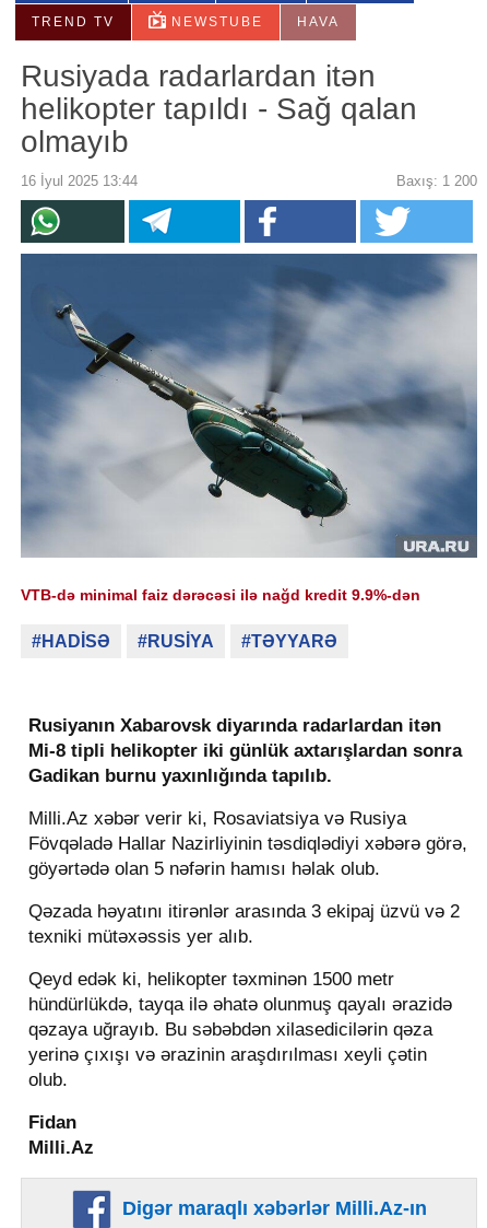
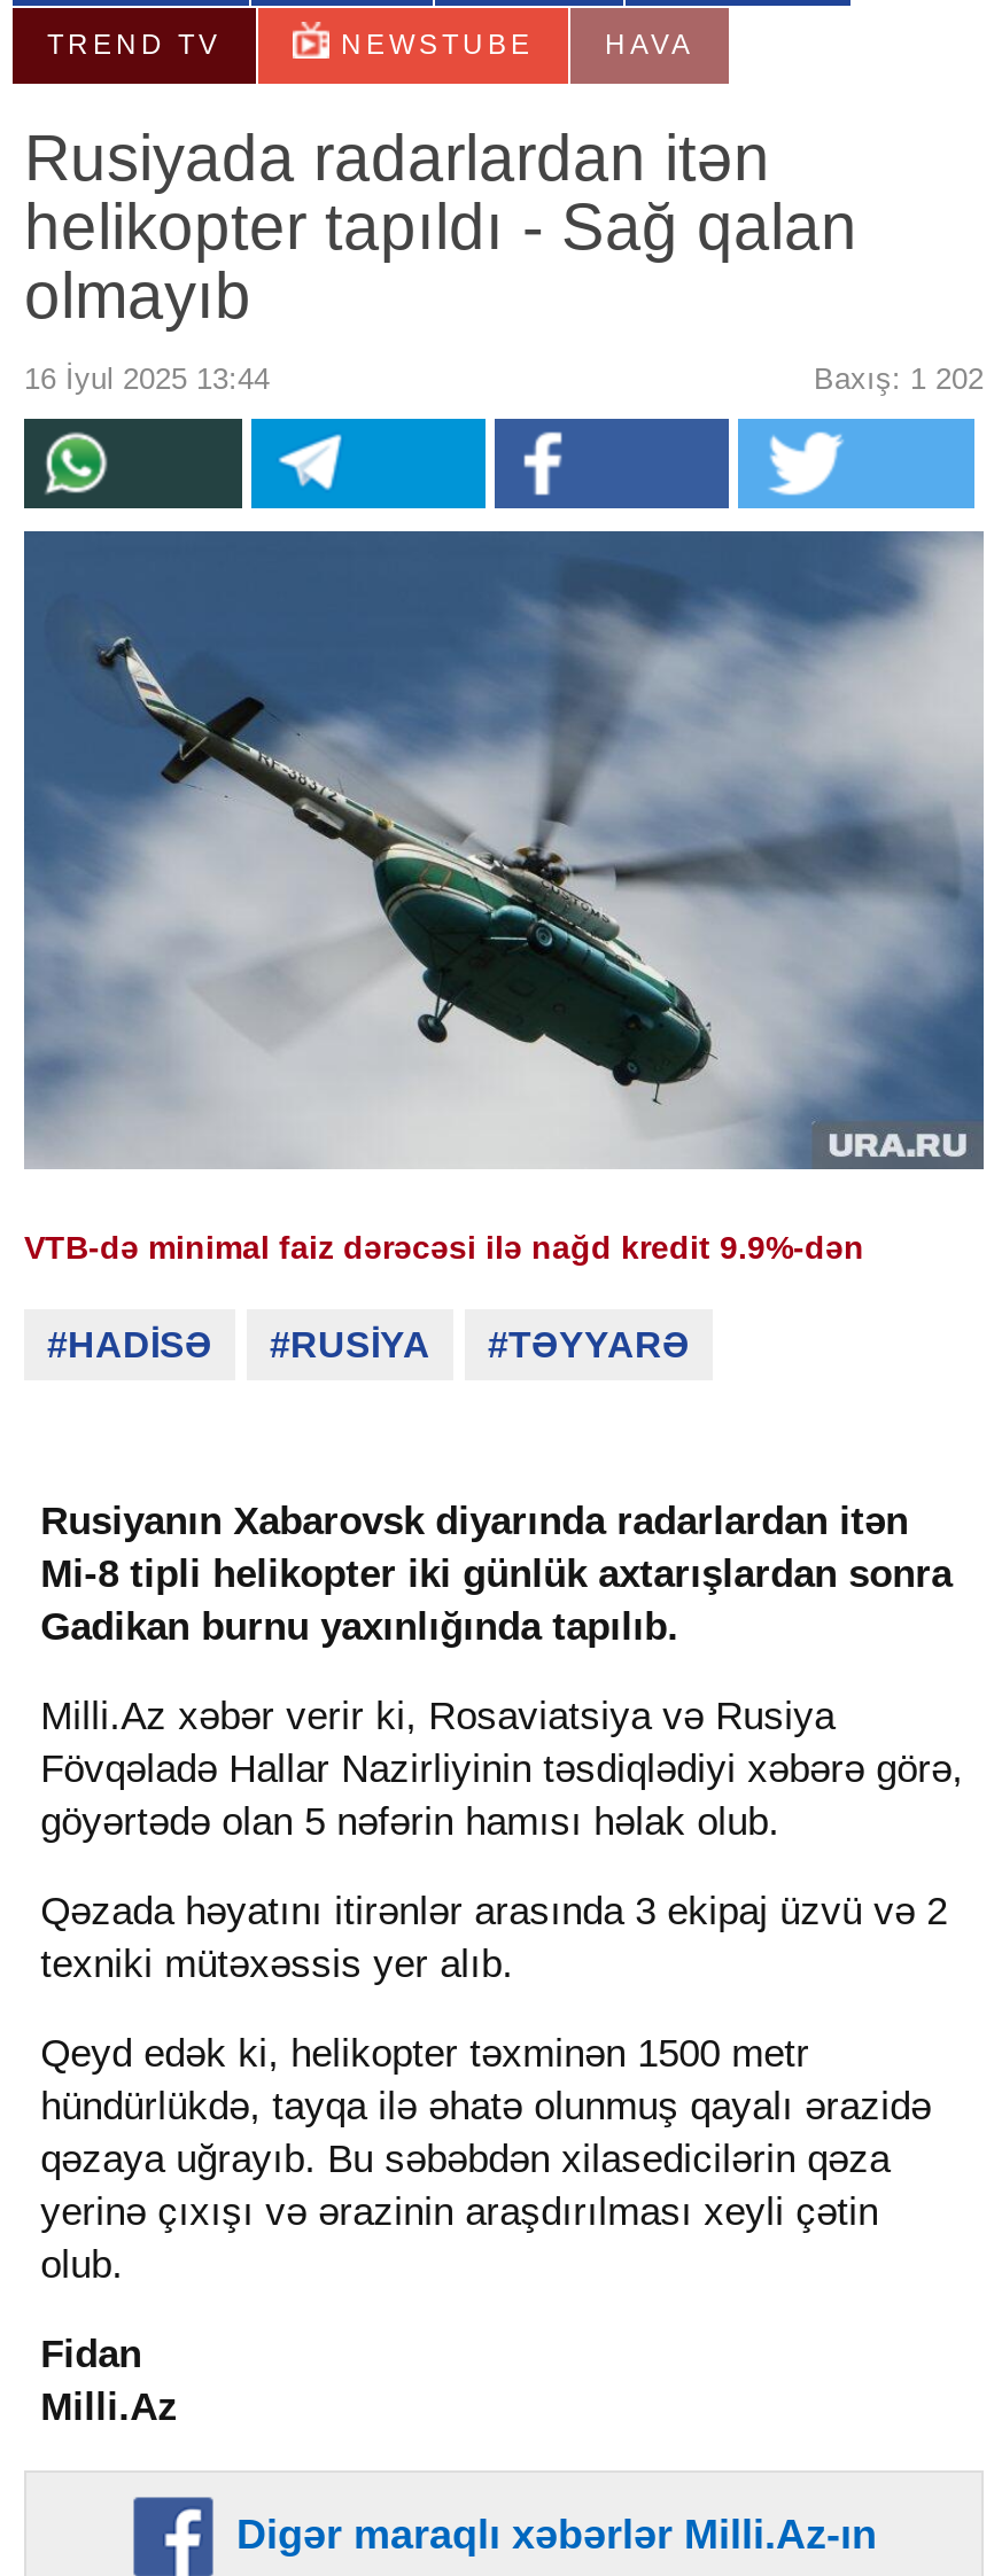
[396,173,477,189] Baxış: 1 200 -> [814,361,984,396] Baxış: 1 202

